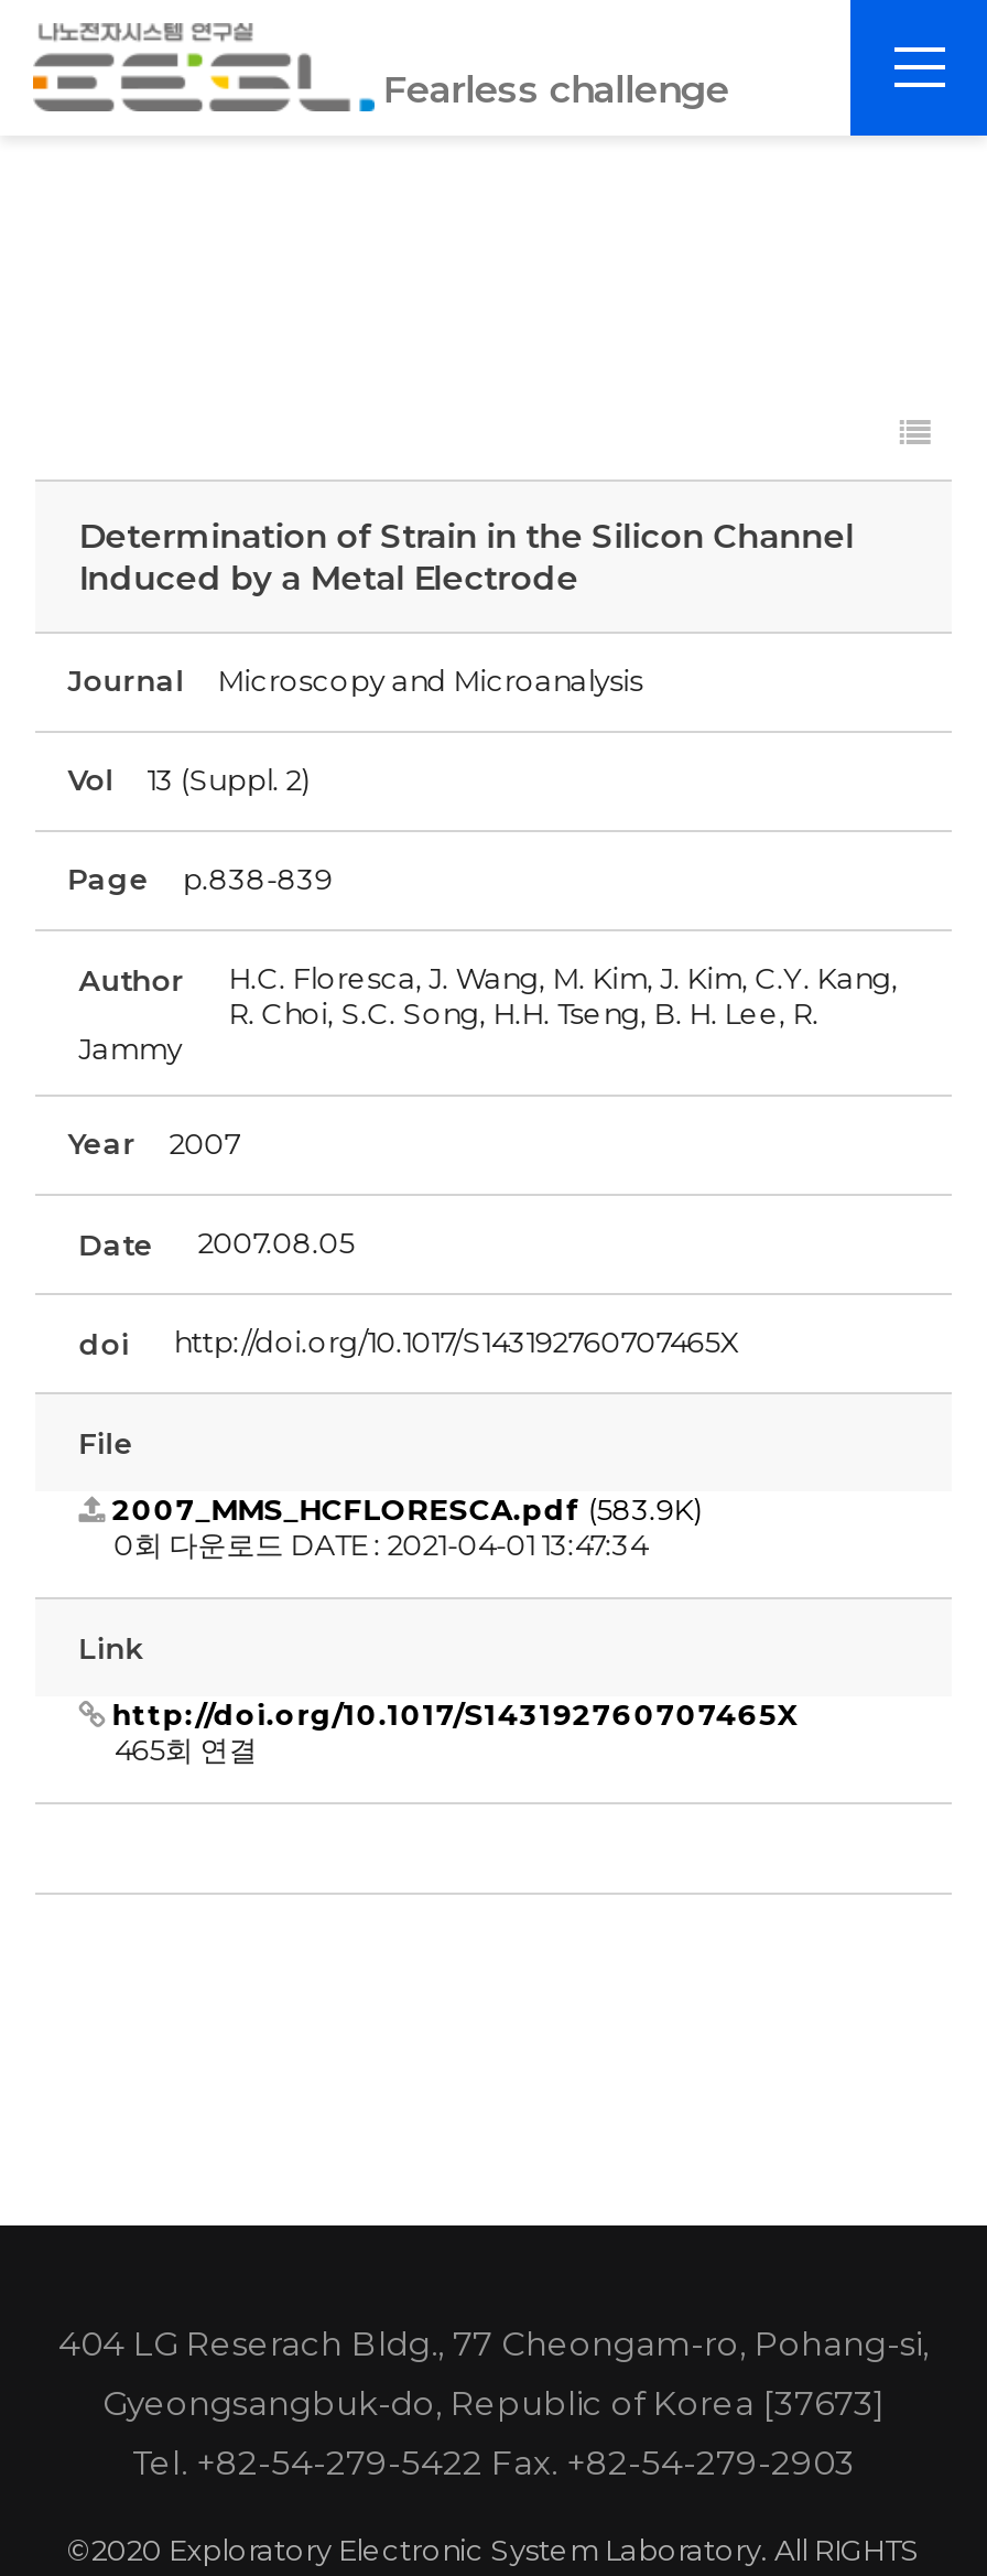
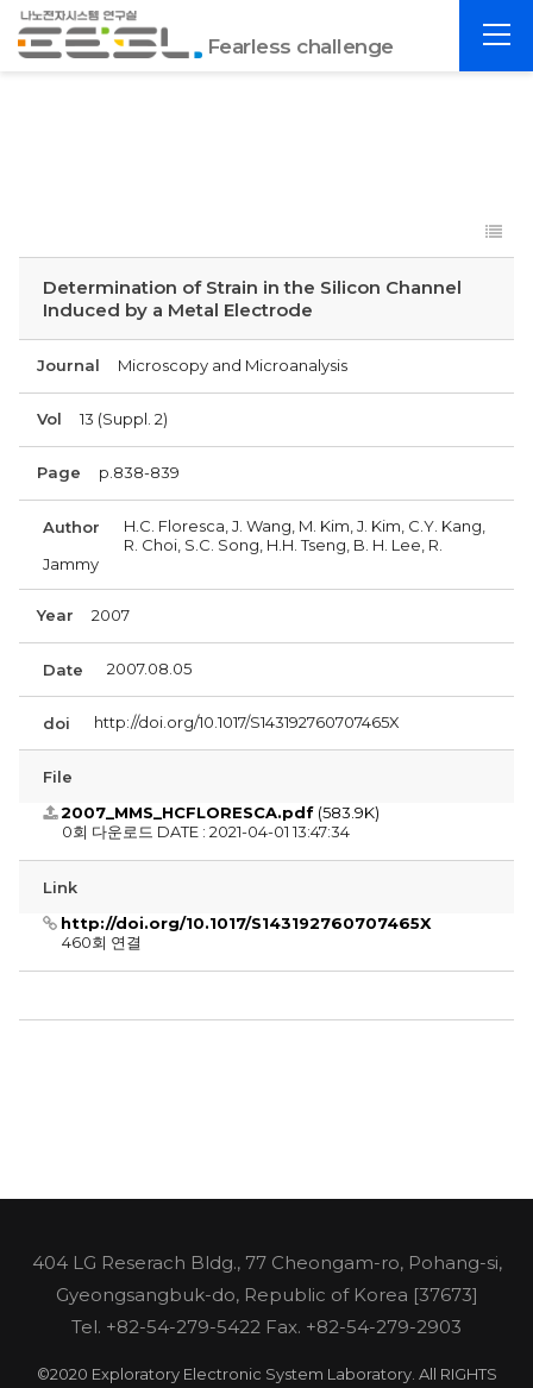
[114,1732,257,1767] 465회 연결 -> [62,932,141,951] 460회 연결

